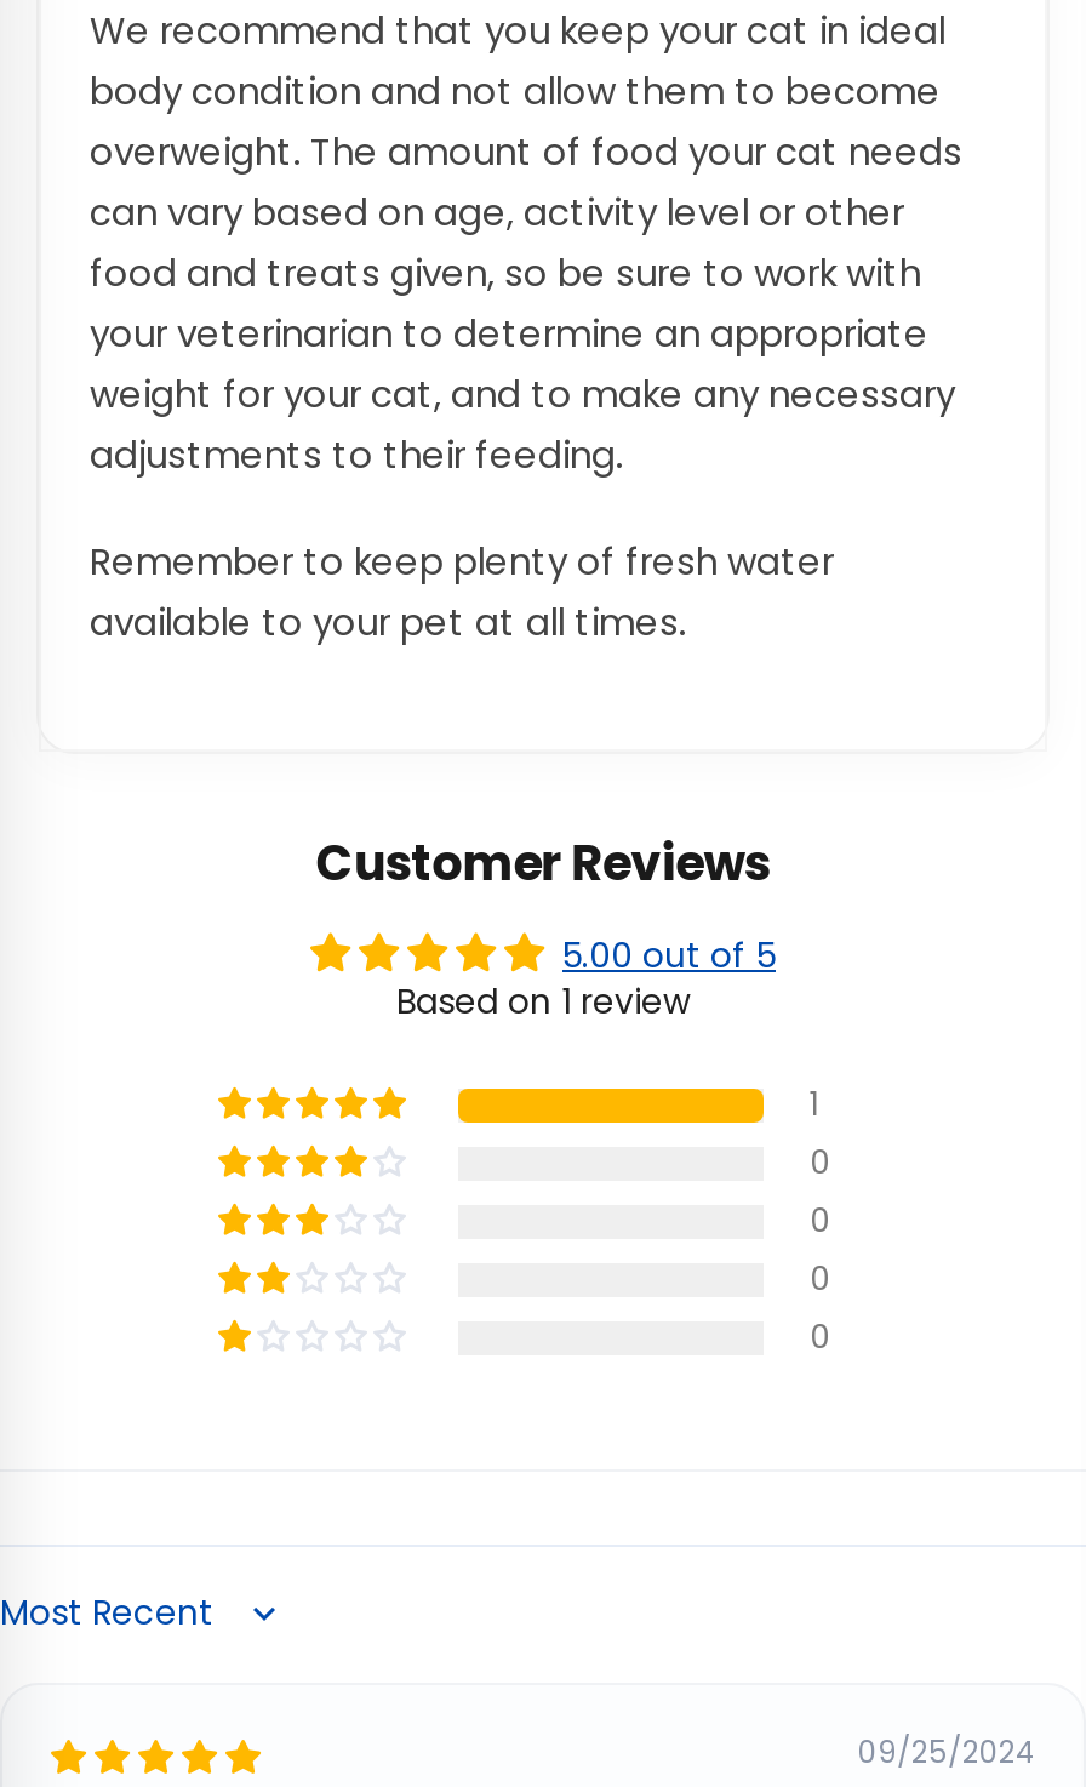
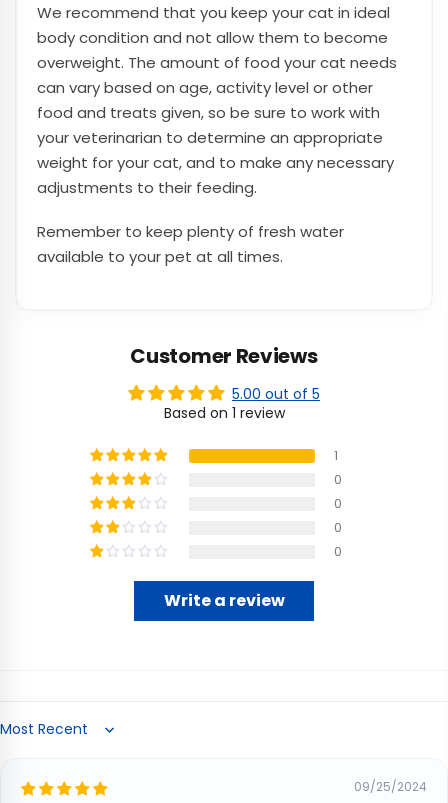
none -> [163,589,284,612] Write a review

